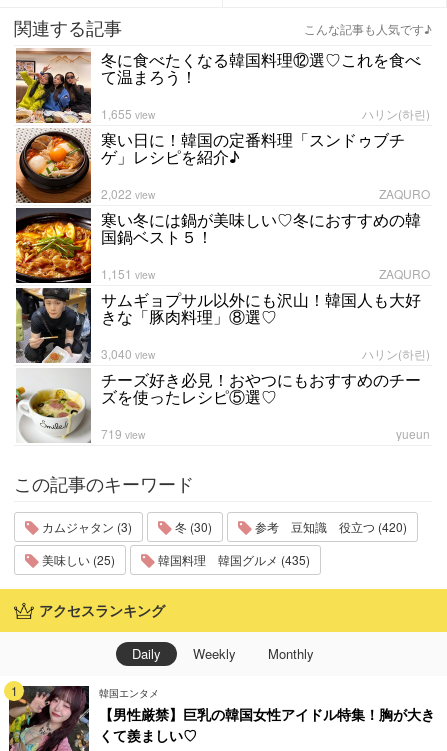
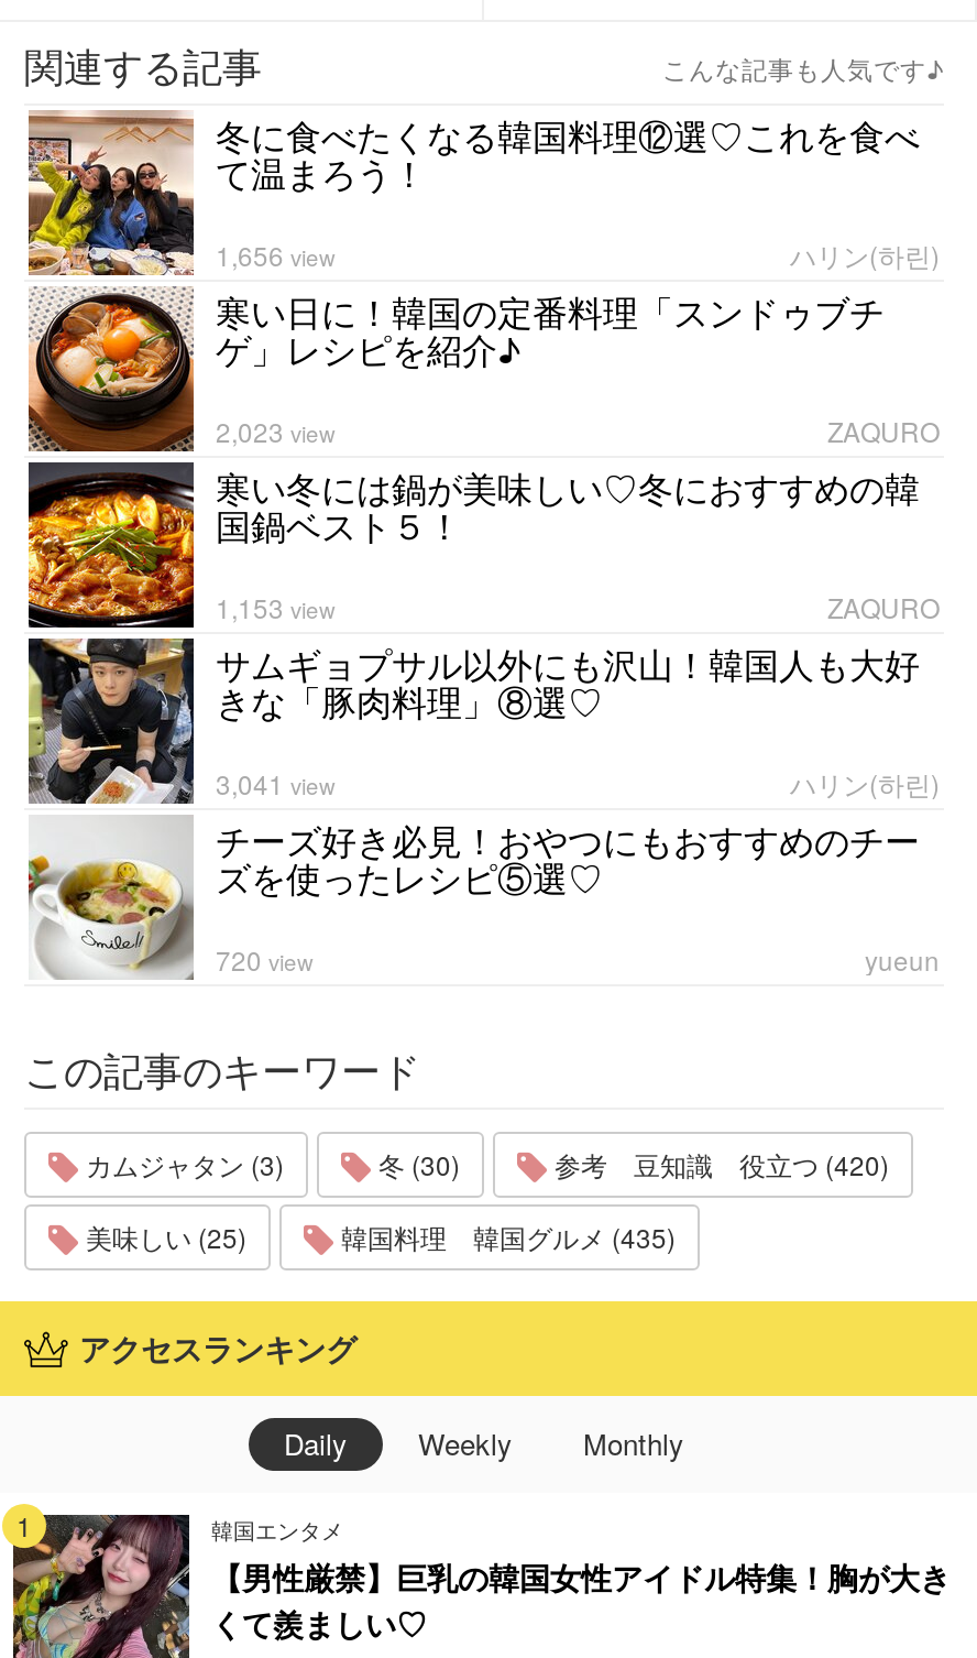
[101,105,155,122] 1,655 view -> [216,236,334,274] 1,656 view
[101,185,155,202] 2,022 view -> [216,413,334,450] 2,023 view
[101,265,155,282] 1,151 view -> [216,589,334,626] 1,153 view
[101,345,155,362] 3,040 view -> [216,765,334,802] 3,041 view
[101,425,145,442] 719 view -> [216,941,312,979] 720 view

